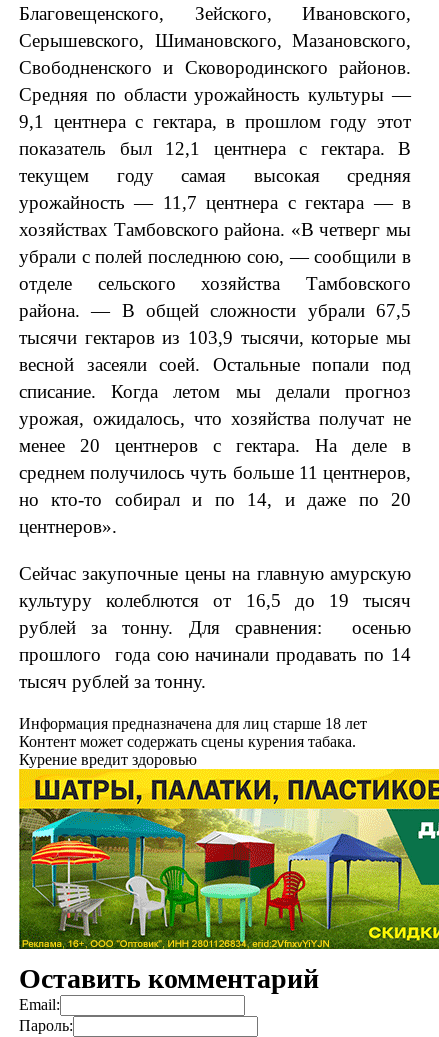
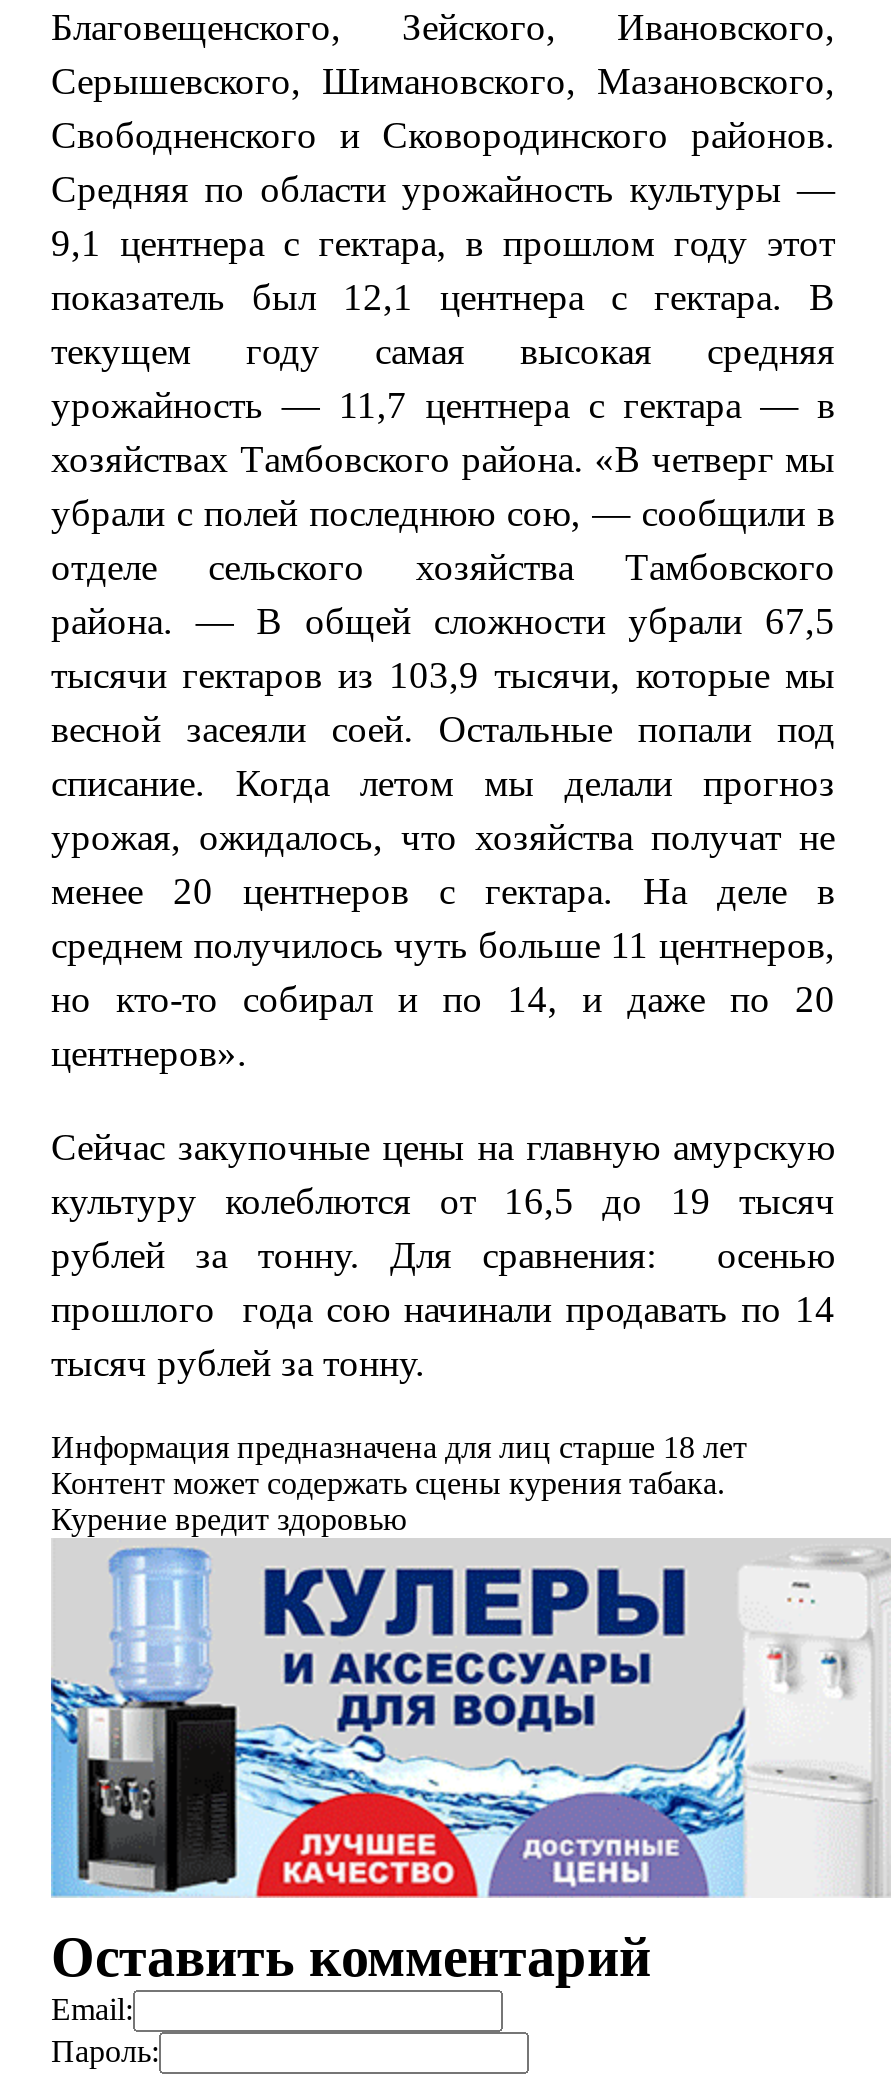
[18,768,436,950] [image] -> [49,1538,885,1900] [image]

